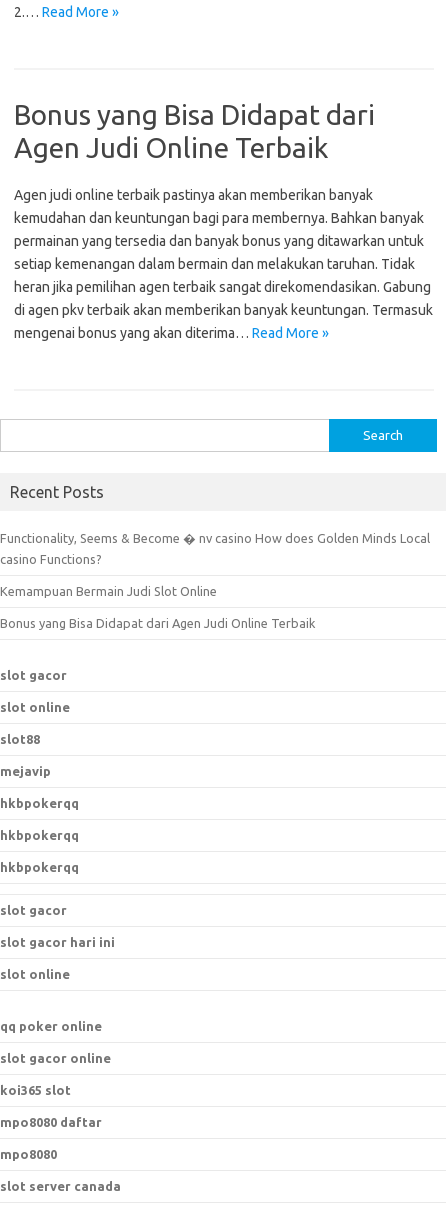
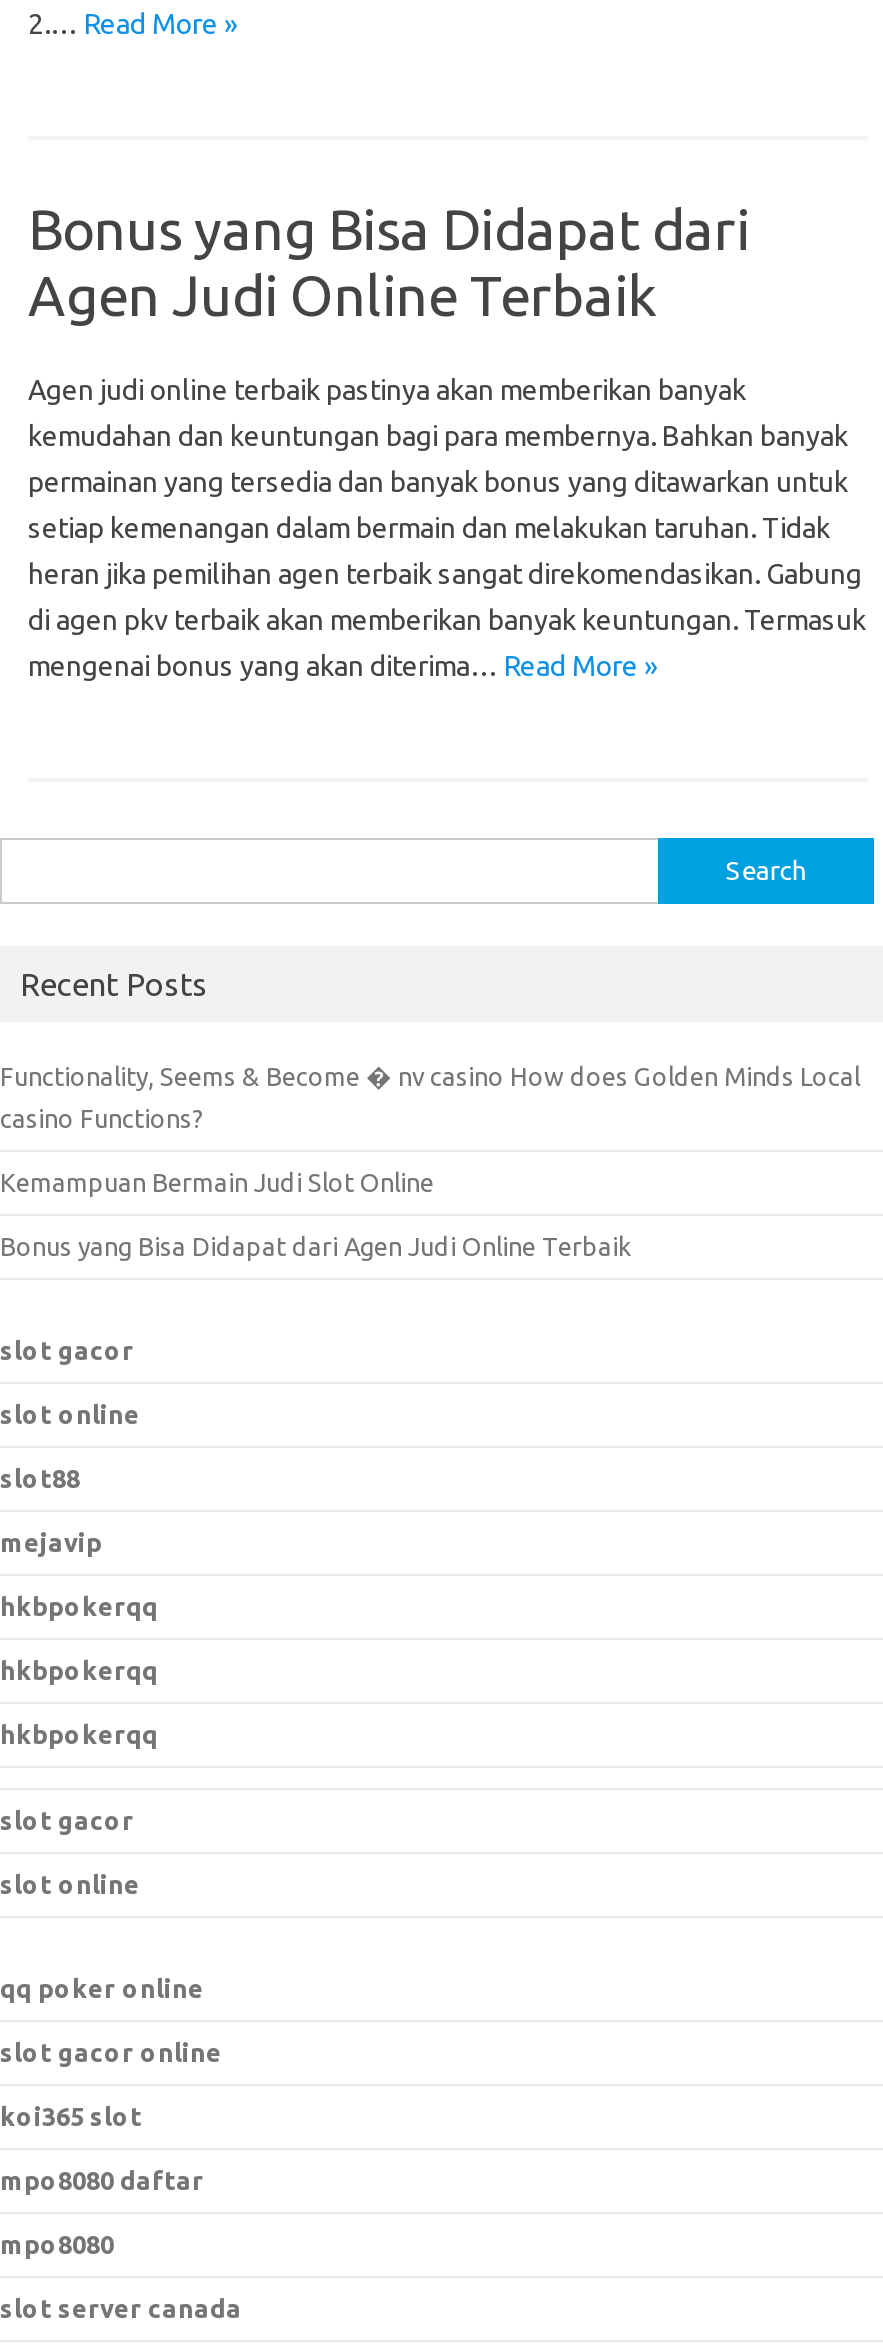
[0,935,115,949] slot gacor hari ini -> none

